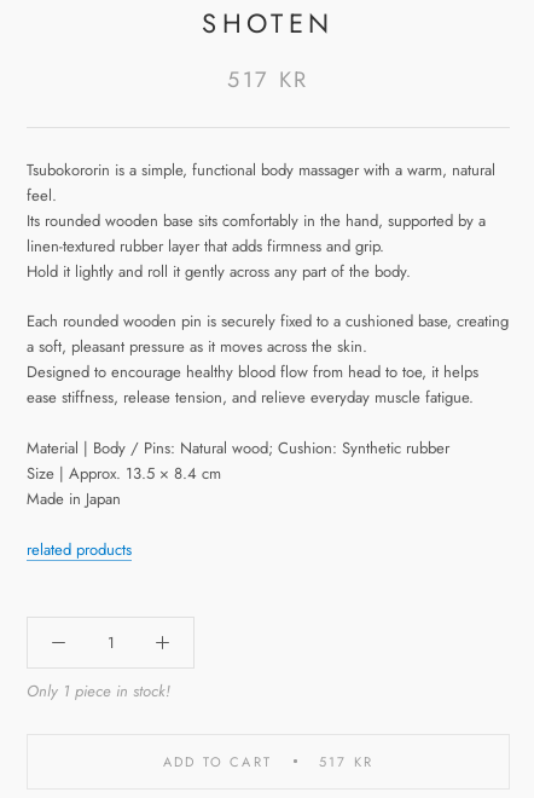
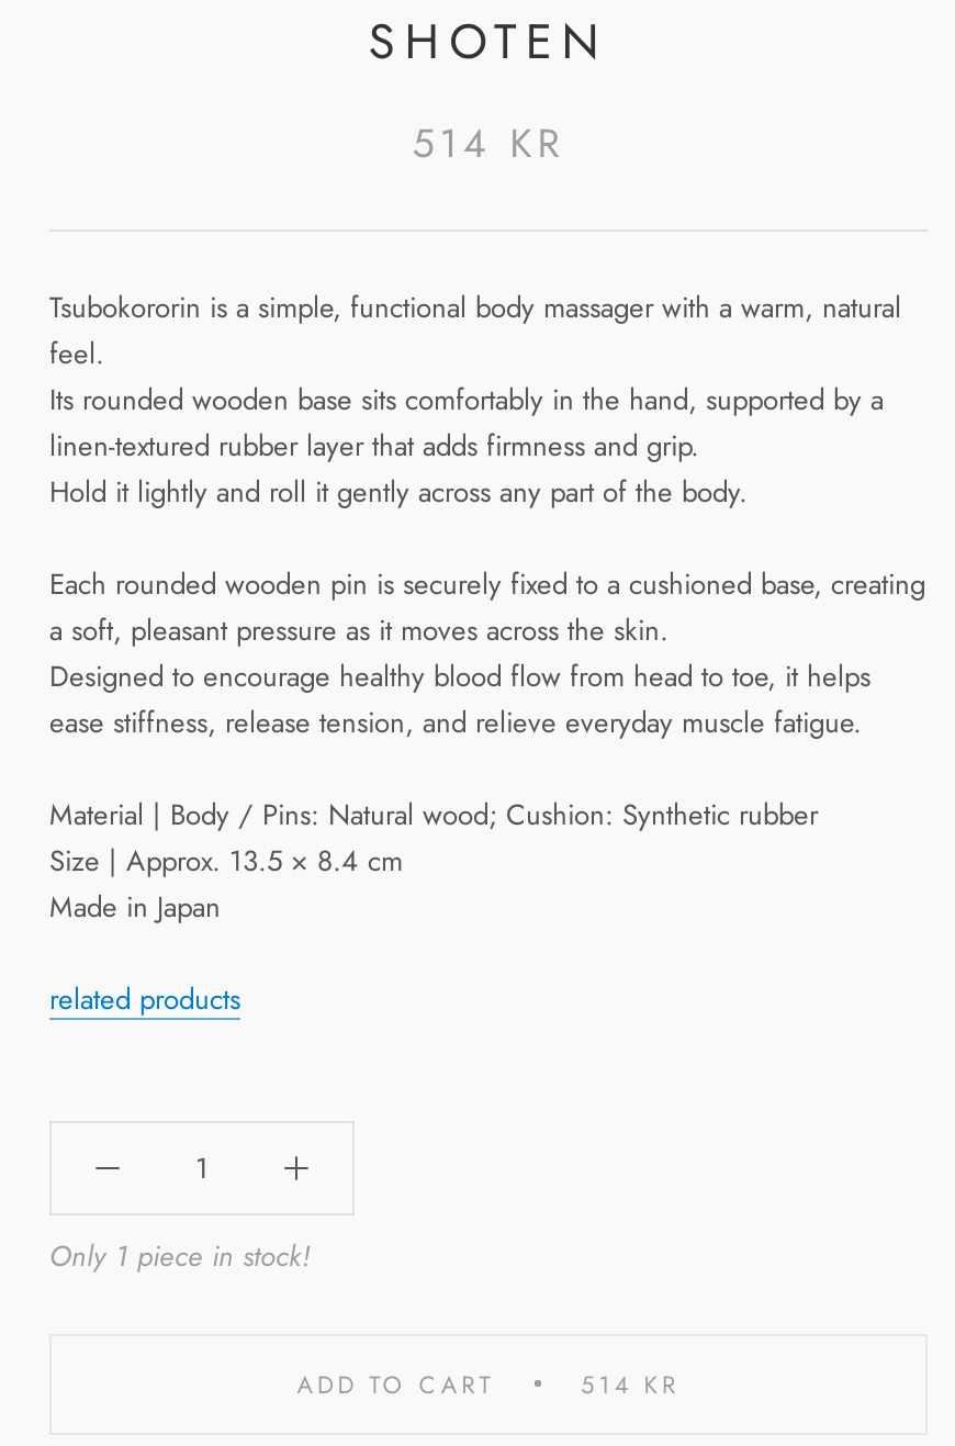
[227,64,309,95] 517 KR -> [412,116,565,173] 514 KR
[319,752,374,771] 517 KR -> [581,1366,680,1401] 514 KR

